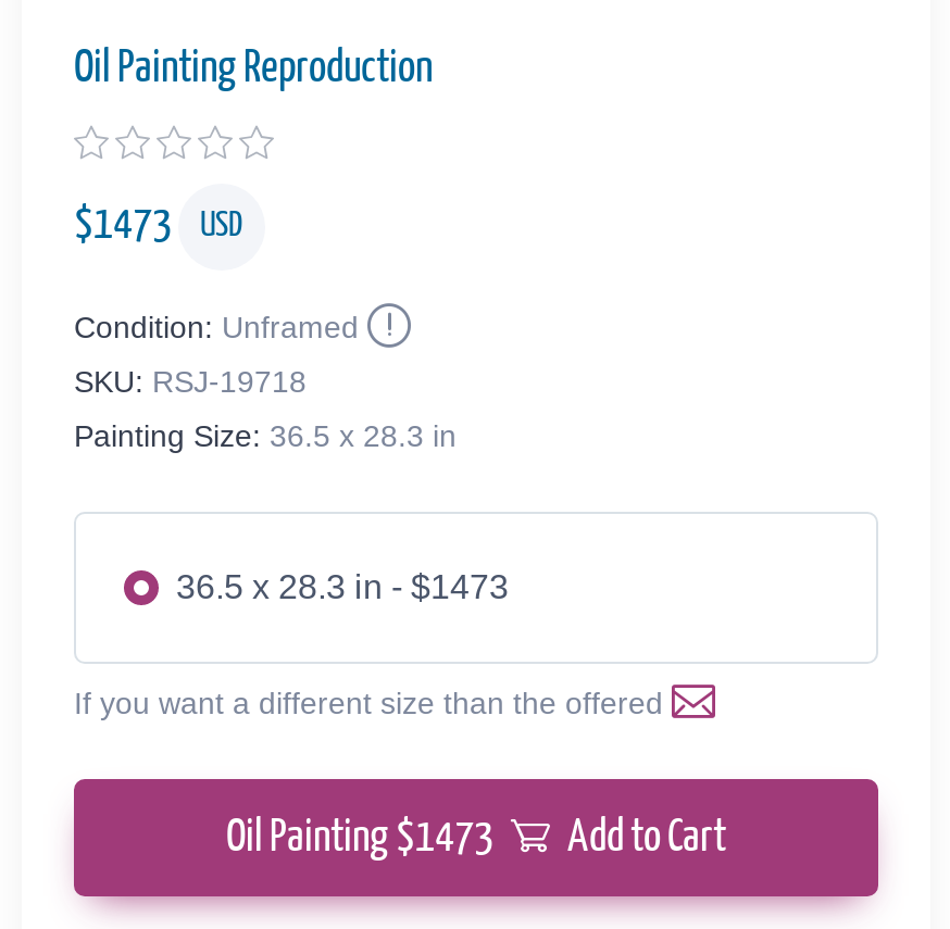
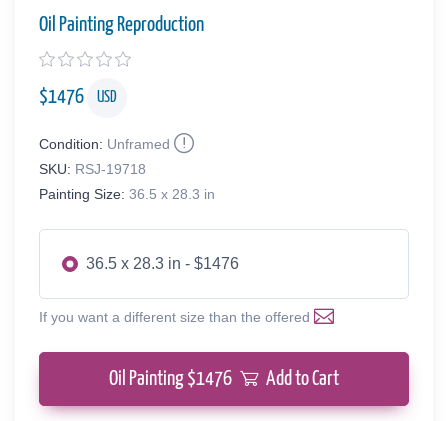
[74,203,243,247] $1473 USD -> [39,87,117,107] $1476 USD
[176,567,509,604] 36.5 x 28.3 in - $1473 -> [86,255,239,272] 36.5 x 28.3 in - $1476
[226,815,726,859] Oil Painting $1473 Add to Cart -> [109,369,339,389] Oil Painting $1476 Add to Cart

